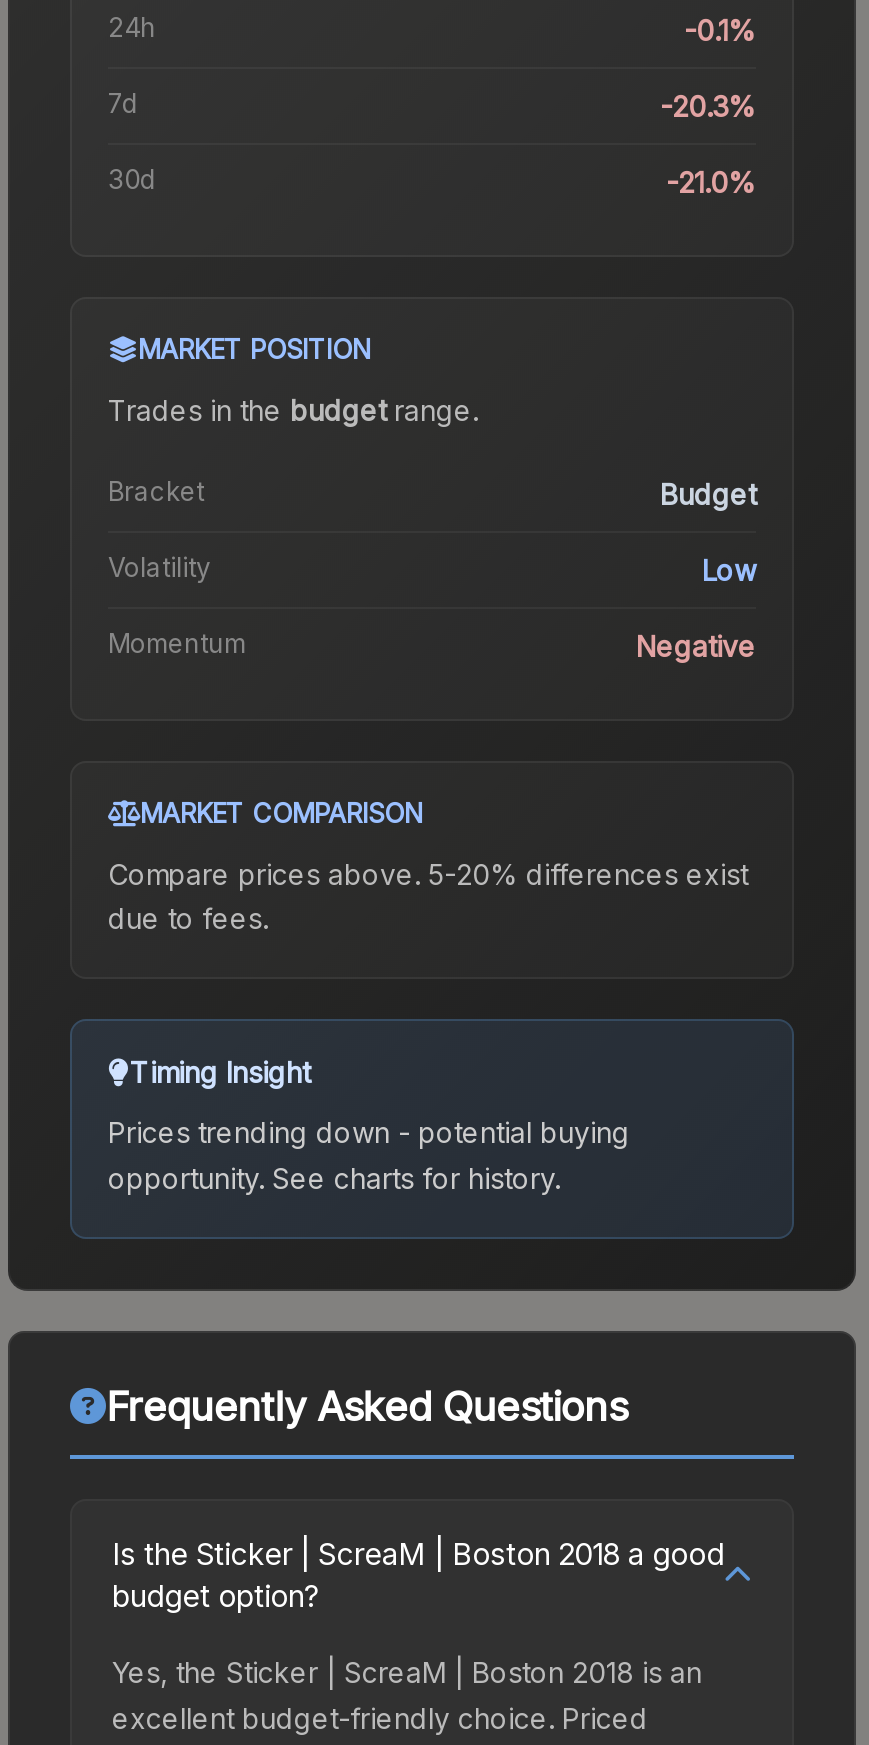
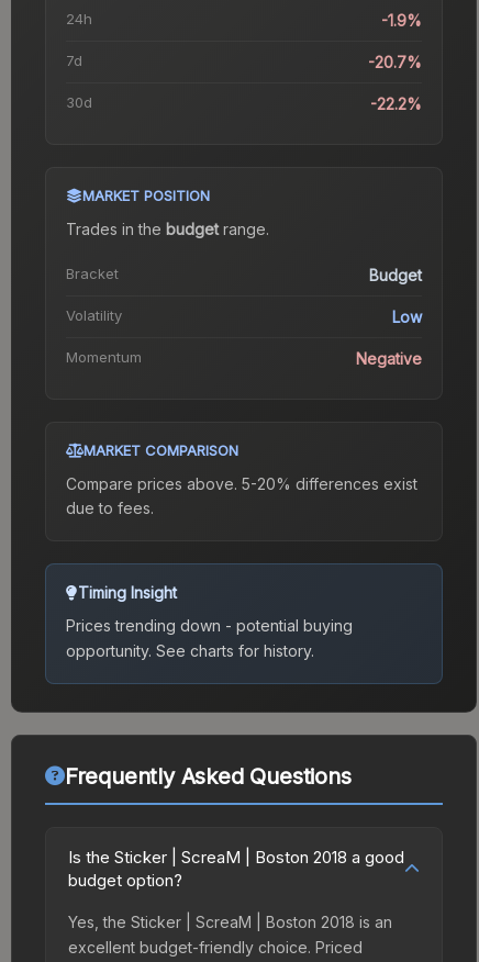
[684,13,756,47] -0.1% -> [381,11,422,30] -1.9%
[660,89,756,123] -20.3% -> [368,53,422,71] -20.7%
[666,165,756,199] -21.0% -> [370,95,422,113] -22.2%

